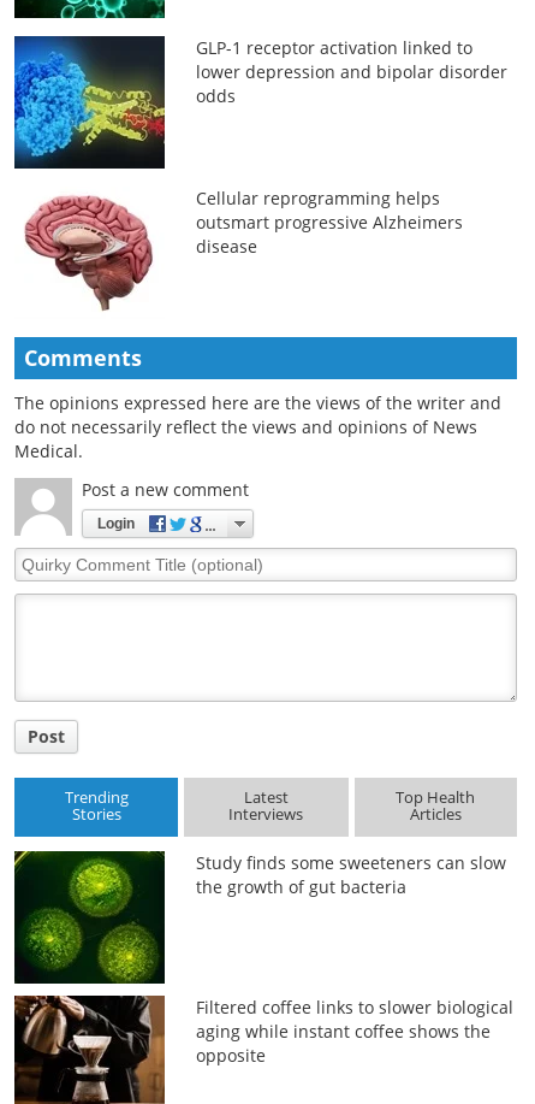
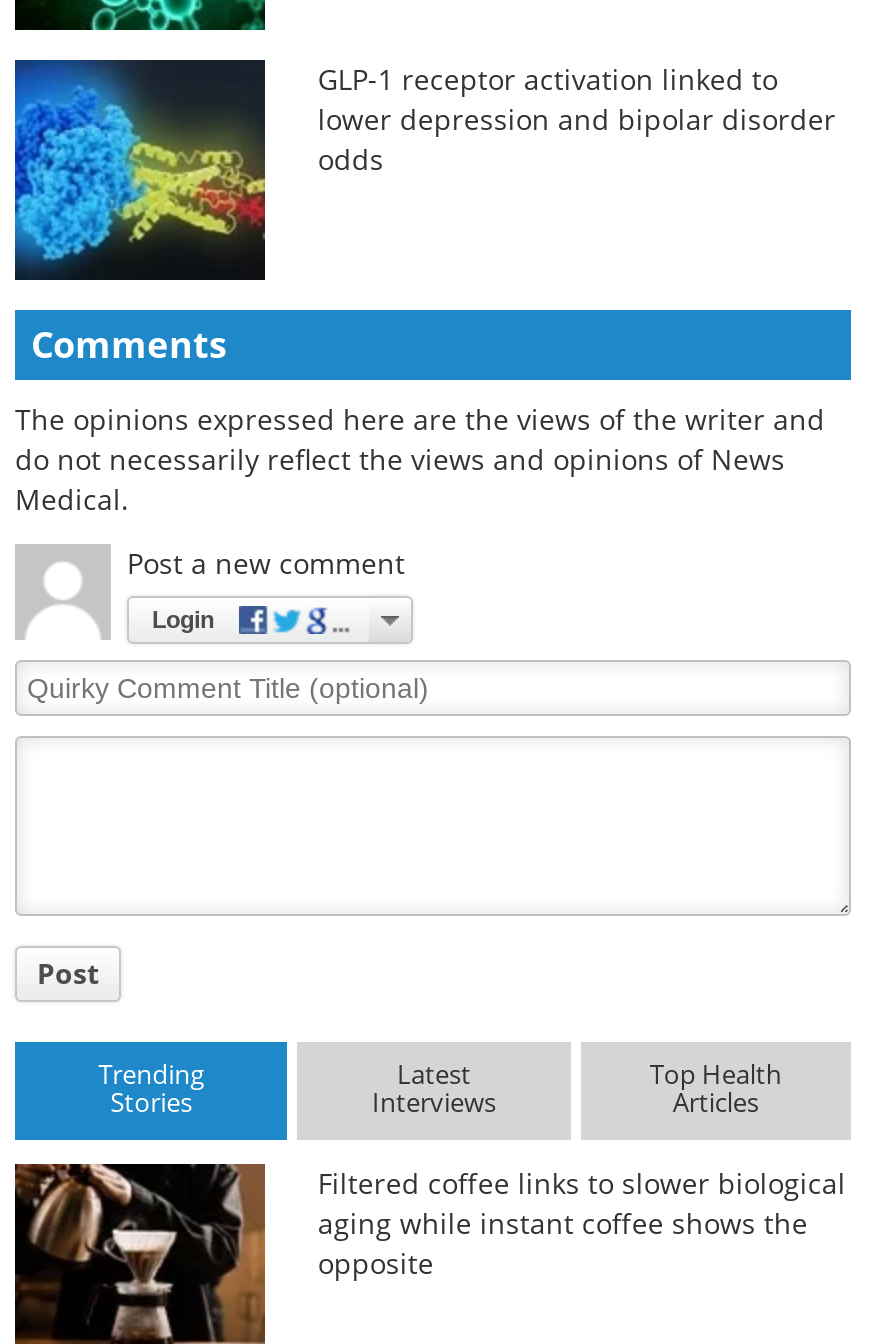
[14,186,463,312] [image] | Cellular reprogramming helps | outsmart progressive Alzheimers | disease -> none
[14,850,507,985] [image] | Study finds some sweeteners can slow | the growth of gut bacteria -> none

